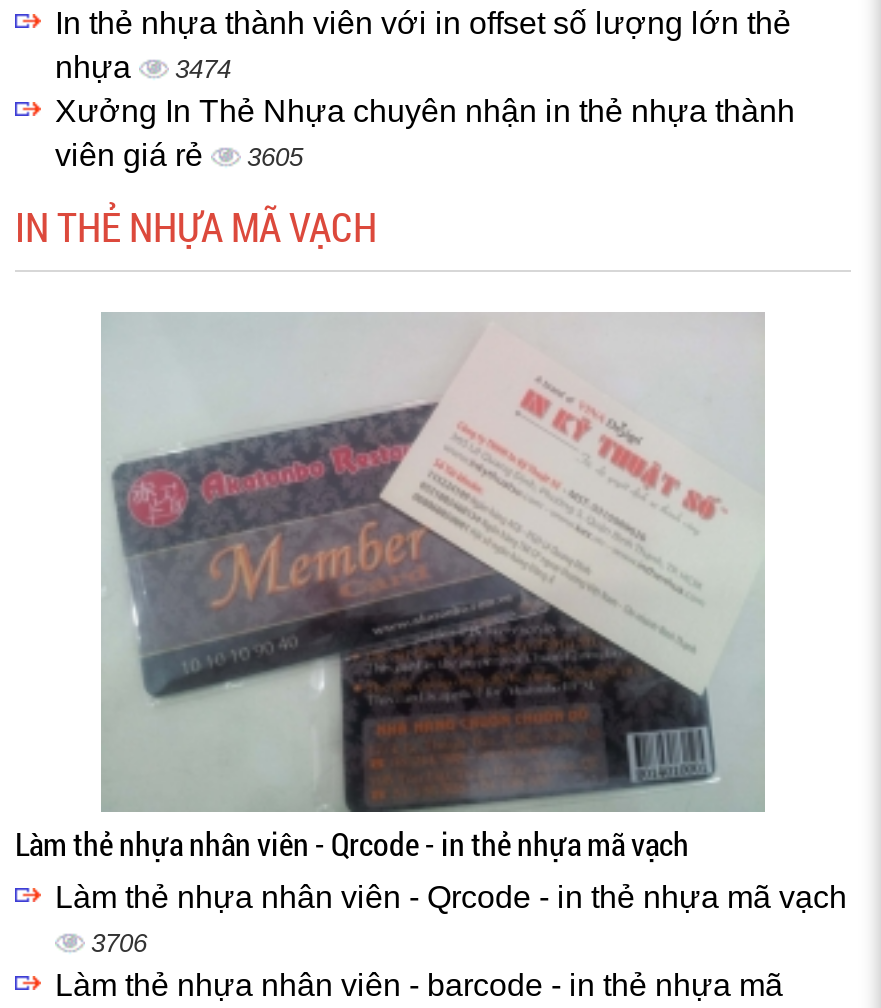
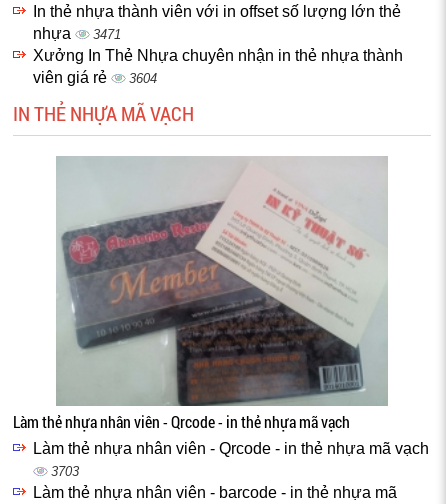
[55,50,231,84] nhựa 3474 -> [33,25,121,42] nhựa 3471
[55,138,303,172] viên giá rẻ 3605 -> [33,69,157,86] viên giá rẻ 3604
[91,928,147,958] 3706 -> [51,464,79,479] 3703

